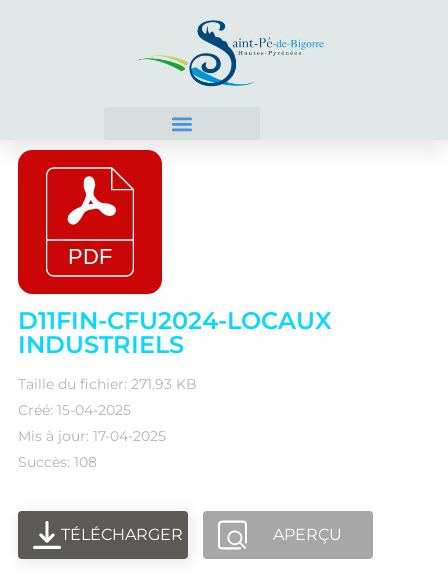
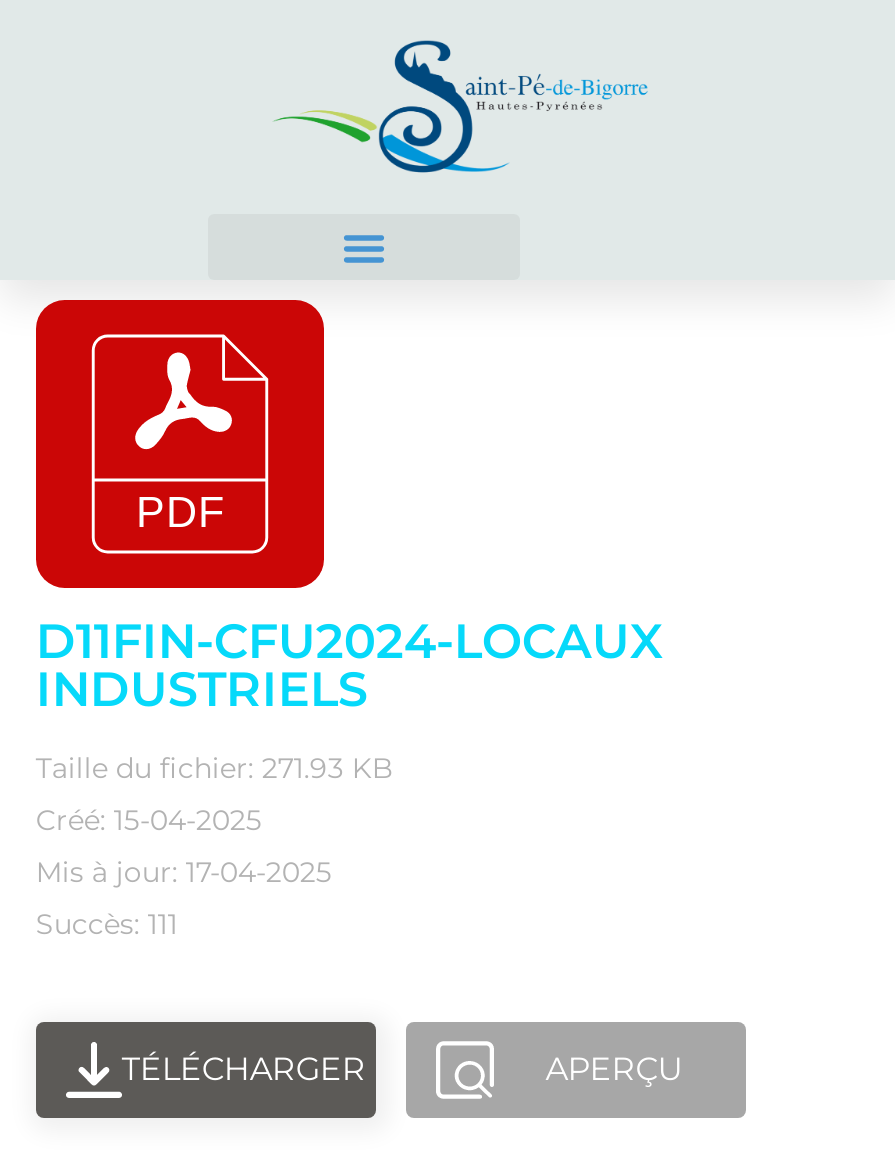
[18,453,97,471] Succès: 108 -> [36,906,178,942] Succès: 111

